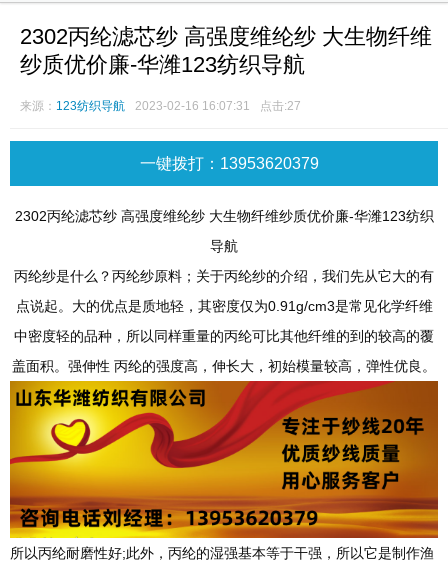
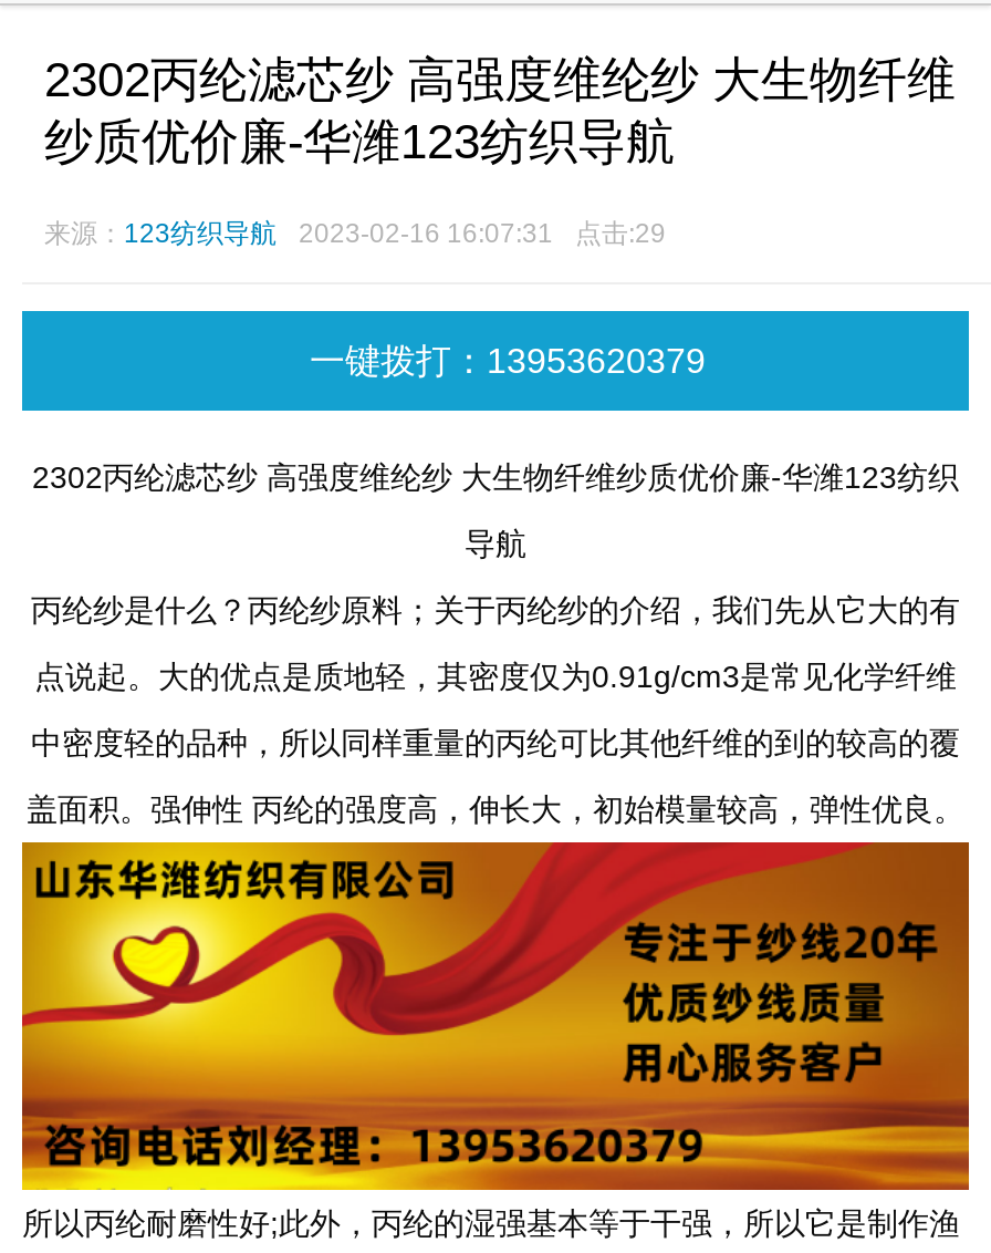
[20,99,301,113] 来源：123纺织导航 2023-02-16 16:07:31 点击:27 -> [44,218,666,249] 来源：123纺织导航 2023-02-16 16:07:31 点击:29

